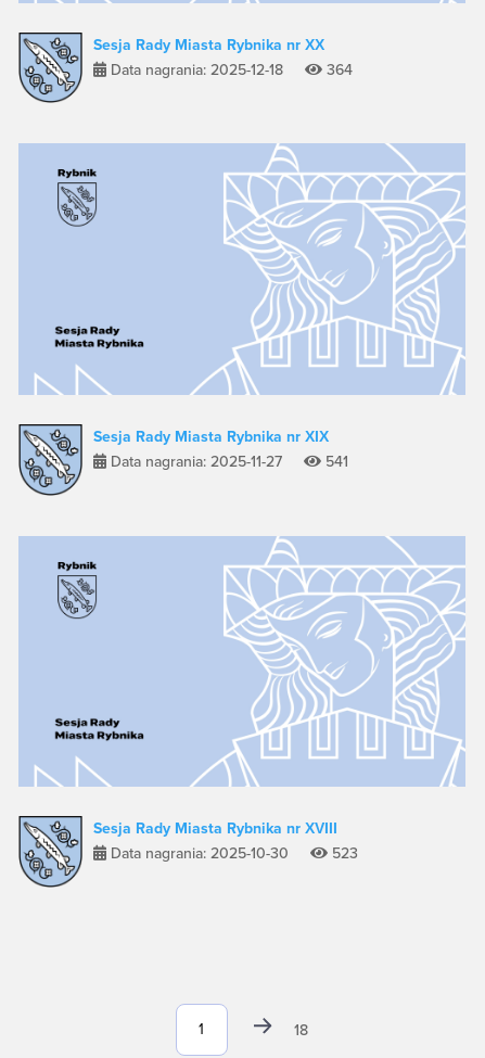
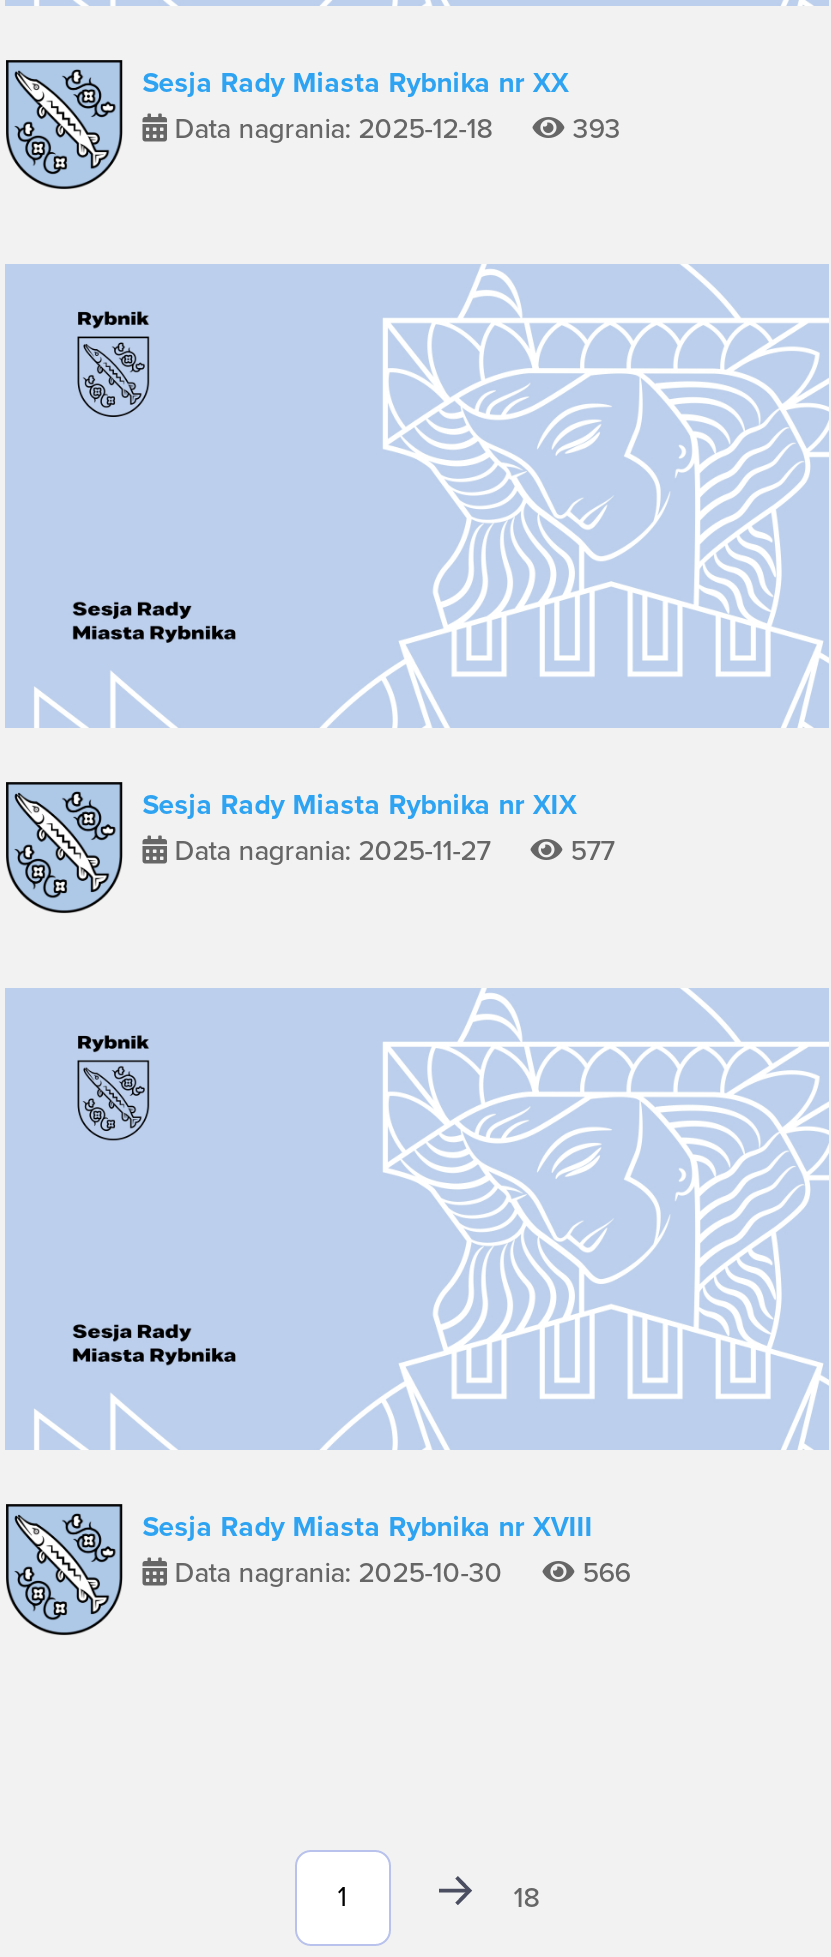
[106,61,352,79] Data nagrania: 2025-12-18 364 -> [167,112,621,146] Data nagrania: 2025-12-18 393
[106,452,348,471] Data nagrania: 2025-11-27 541 -> [167,834,615,868] Data nagrania: 2025-11-27 577
[106,844,358,863] Data nagrania: 2025-10-30 523 -> [167,1556,631,1590] Data nagrania: 2025-10-30 566

